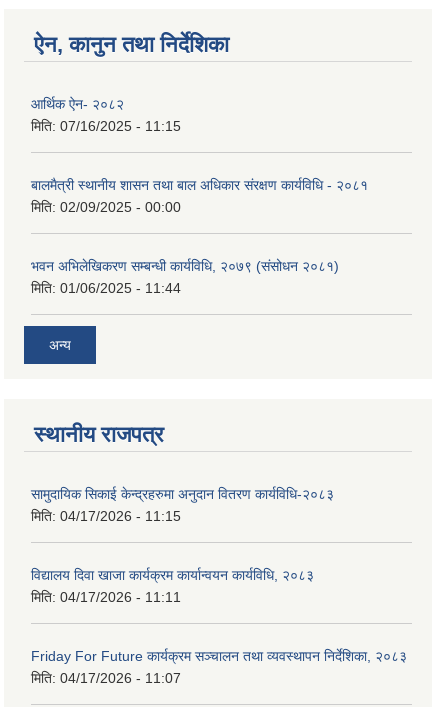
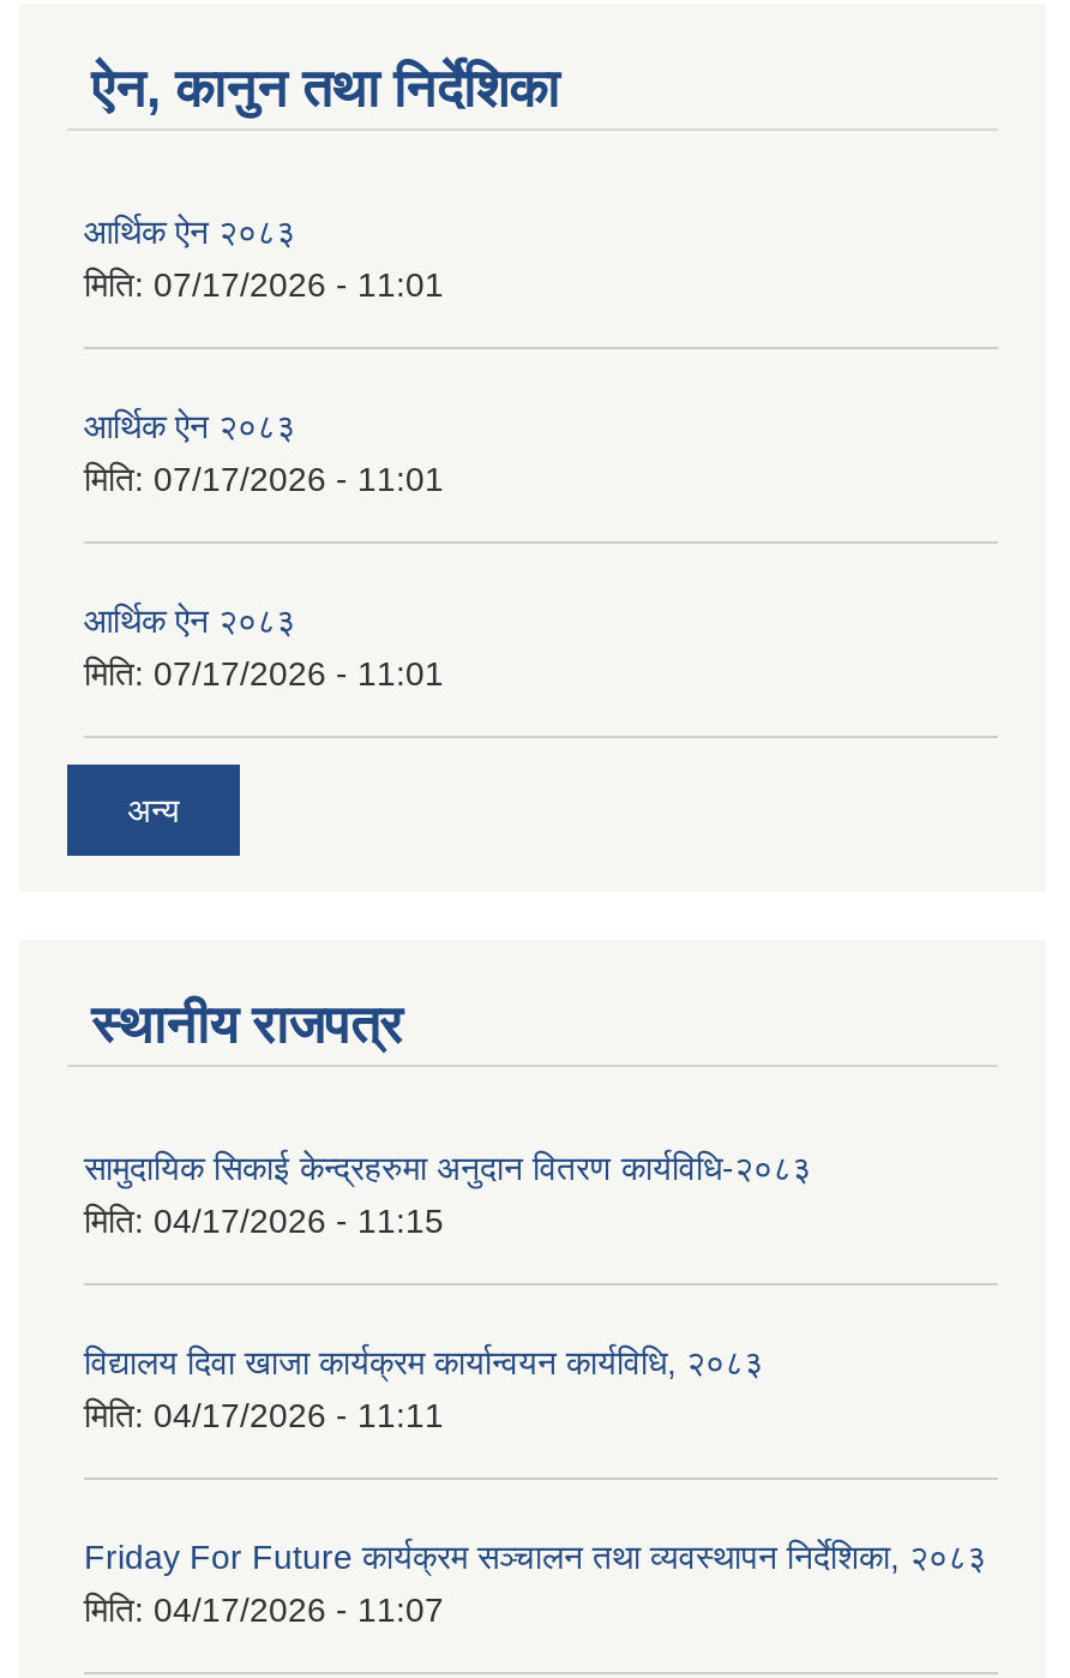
[31,96,181,134] आर्थिक ऐन- २०८२ | मिति: 07/16/2025 - 11:15 -> [84,213,444,305] आर्थिक ऐन २०८३ | मिति: 07/17/2026 - 11:01
[31,177,368,215] बालमैत्री स्थानीय शासन तथा बाल अधिकार संरक्षण कार्यविधि - २०८१ | मिति: 02/09/2025 - 00:00 -> [84,408,444,499] आर्थिक ऐन २०८३ | मिति: 07/17/2026 - 11:01
[31,258,339,296] भवन अभिलेखिकरण सम्बन्धी कार्यविधि, २०७९ (संसोधन २०८१) | मिति: 01/06/2025 - 11:44 -> [84,602,444,694] आर्थिक ऐन २०८३ | मिति: 07/17/2026 - 11:01

